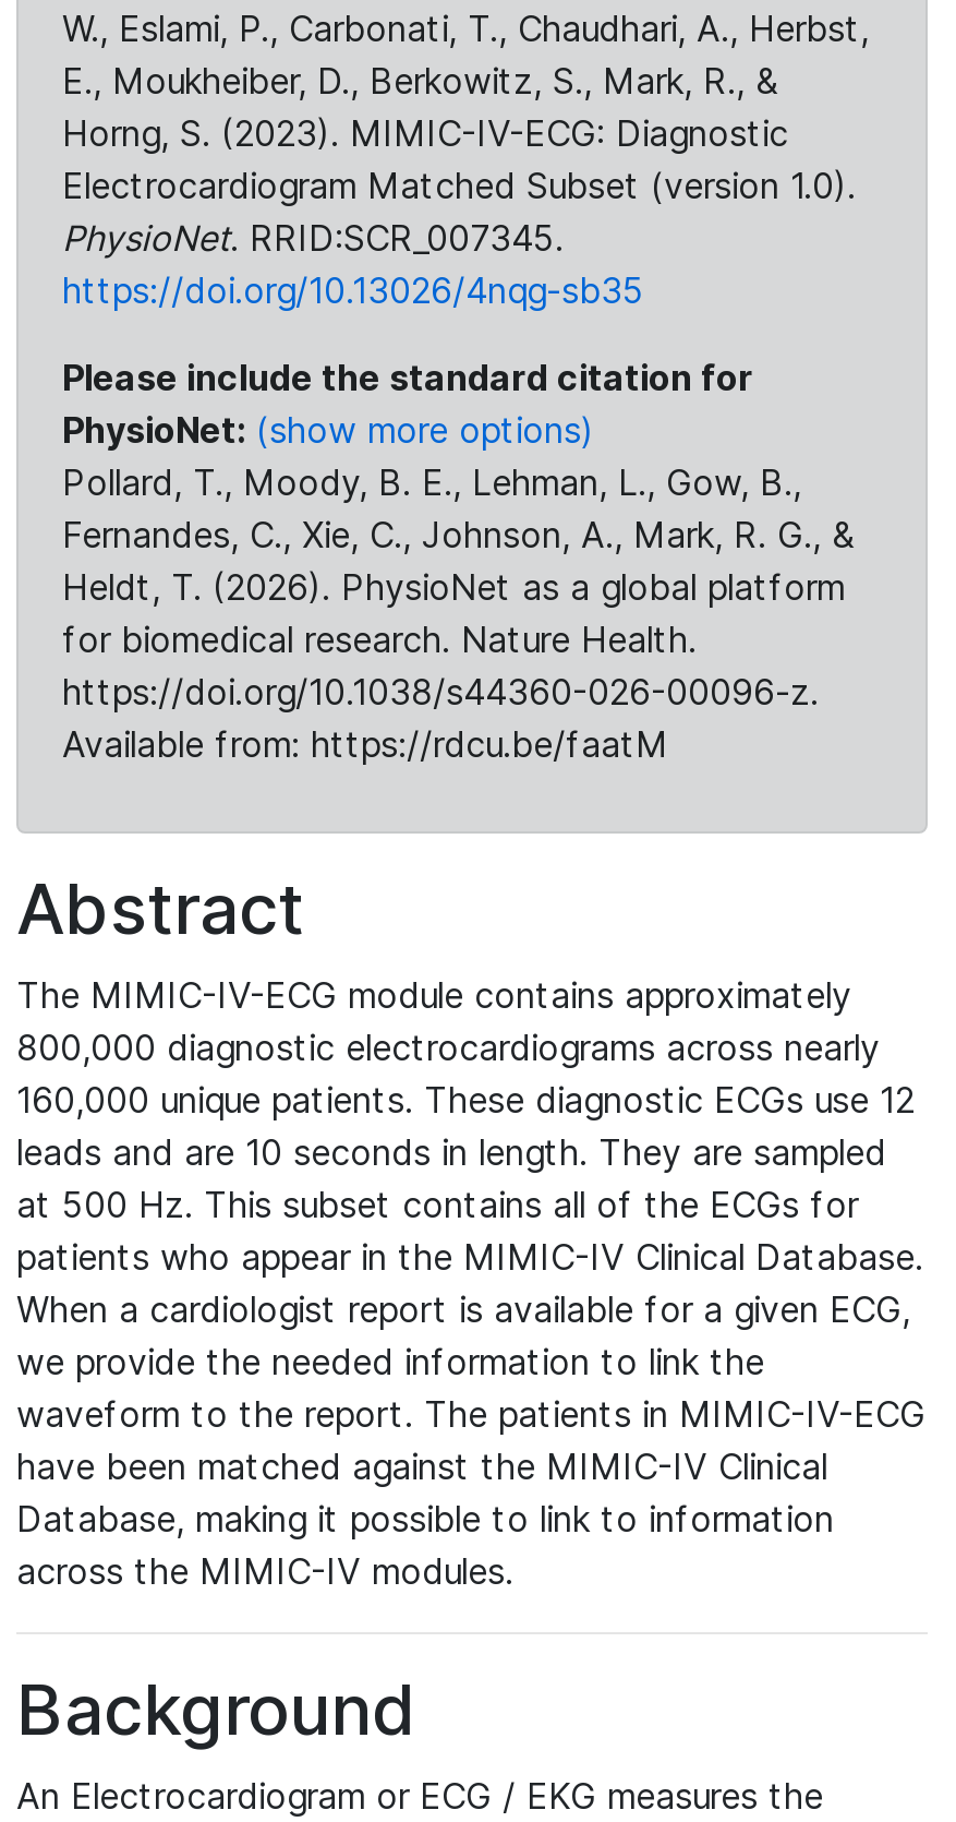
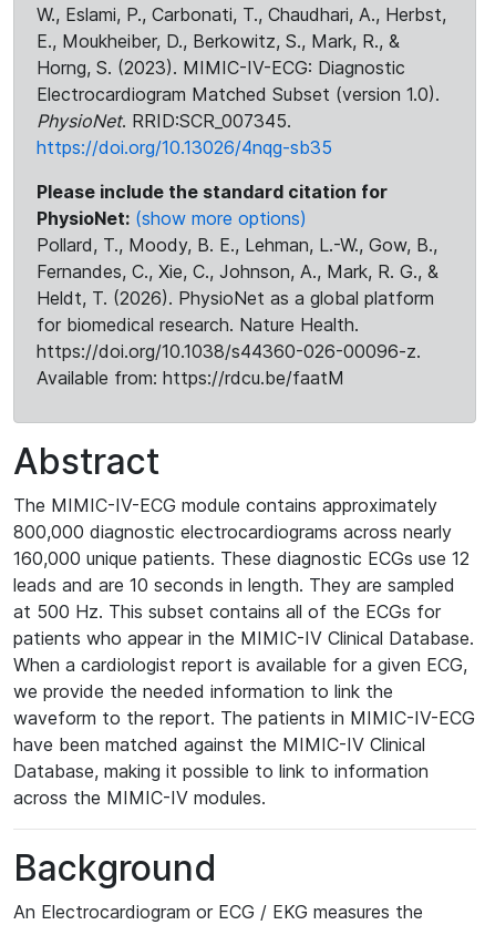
[62,460,801,504] Pollard, T., Moody, B. E., Lehman, L., Gow, B., -> [37,234,437,256] Pollard, T., Moody, B. E., Lehman, L.-W., Gow, B.,

